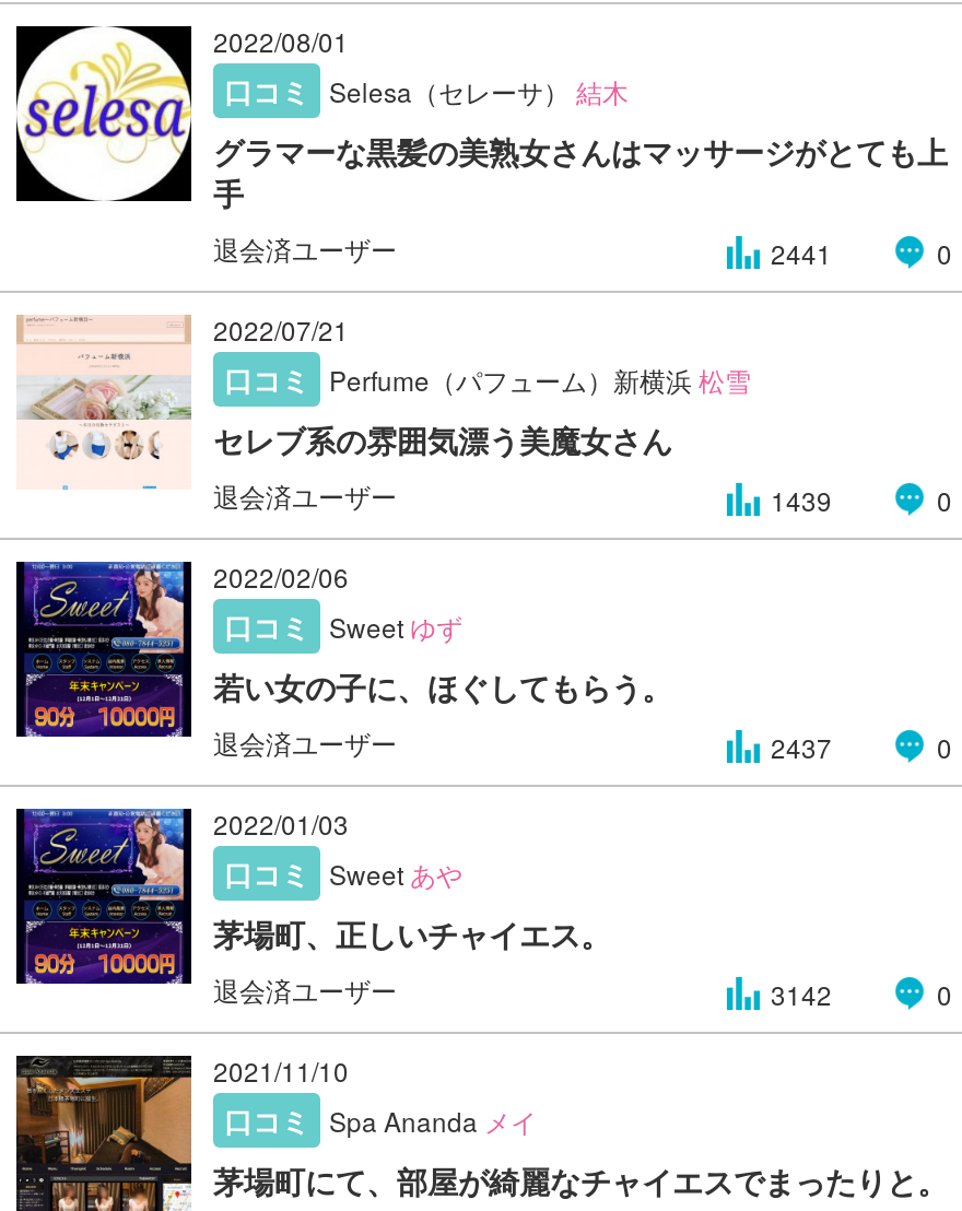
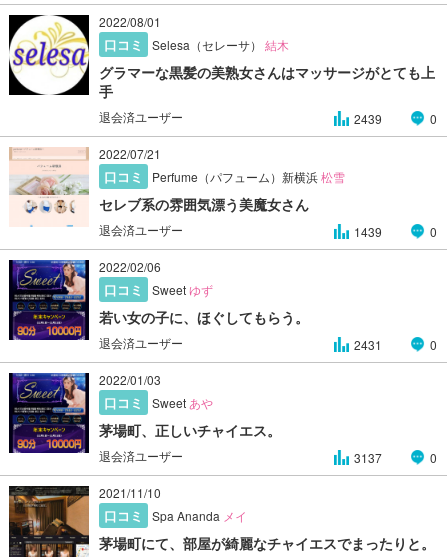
[771,233,832,270] 2441 -> [354,109,382,126] 2439
[771,727,832,764] 2437 -> [354,335,382,352] 2431
[771,974,832,1011] 3142 -> [354,448,382,465] 3137

